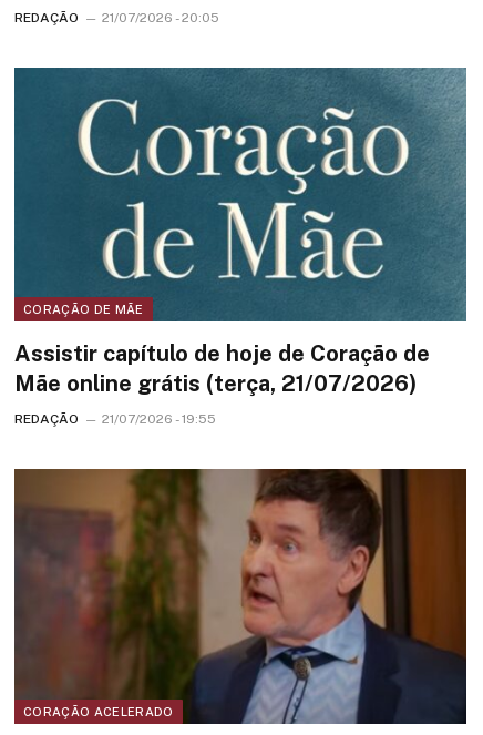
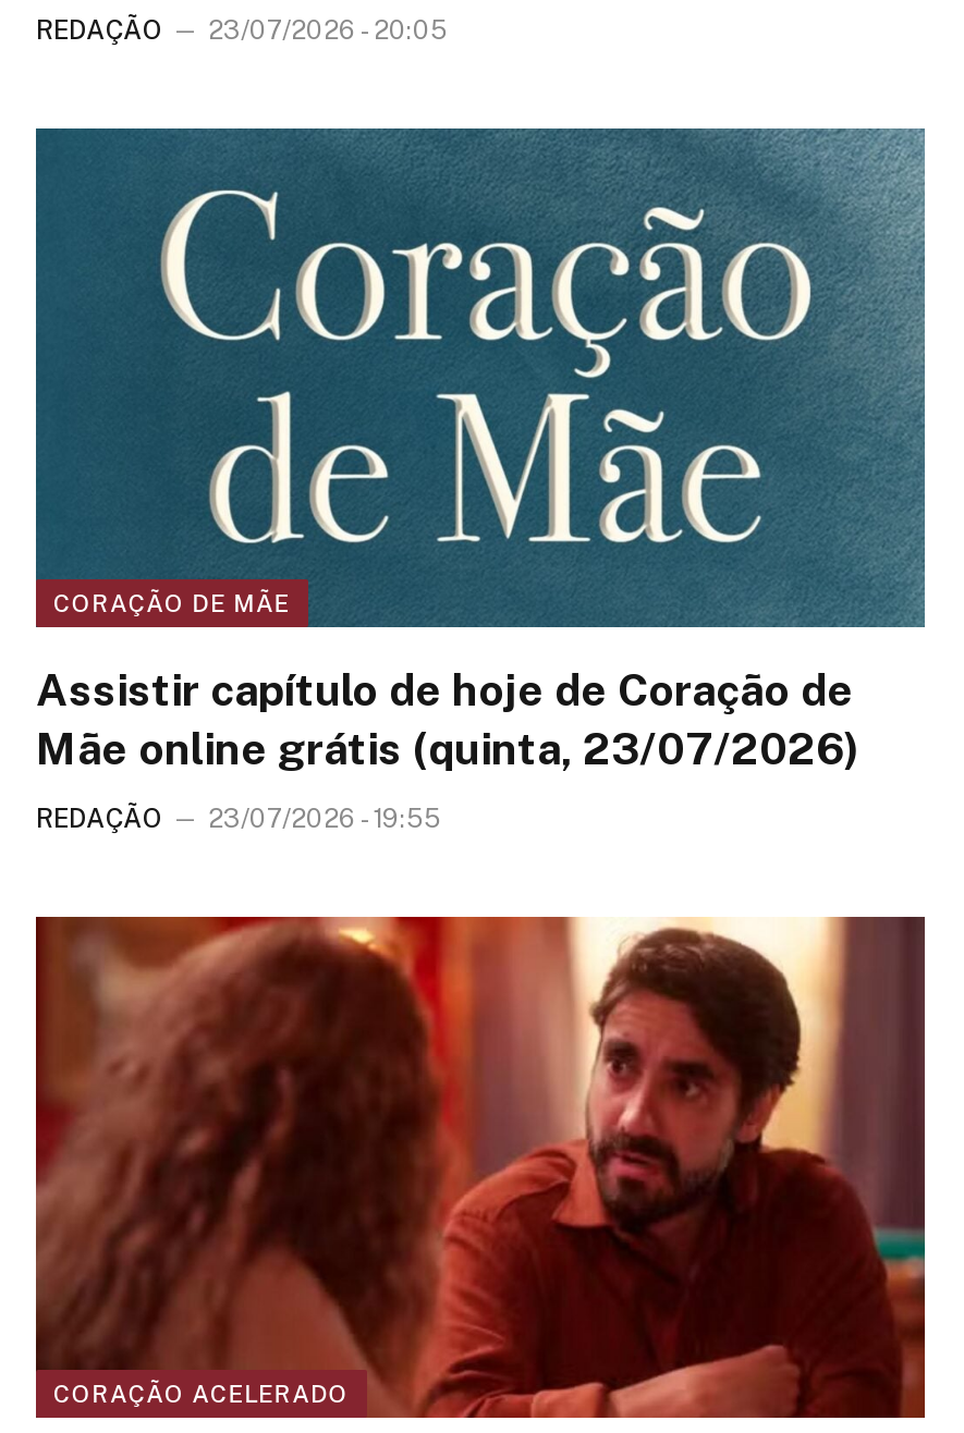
[14,9,219,25] REDAÇÃO 21/07/2026 - 20:05 -> [36,14,448,45] REDAÇÃO 23/07/2026 - 20:05
[14,370,417,397] Mãe online grátis (terça, 21/07/2026) -> [36,723,859,775] Mãe online grátis (quinta, 23/07/2026)
[14,411,216,427] REDAÇÃO 21/07/2026 - 19:55 -> [36,804,441,834] REDAÇÃO 23/07/2026 - 19:55
[14,468,467,725] [image] -> [36,915,927,1420] [image]

